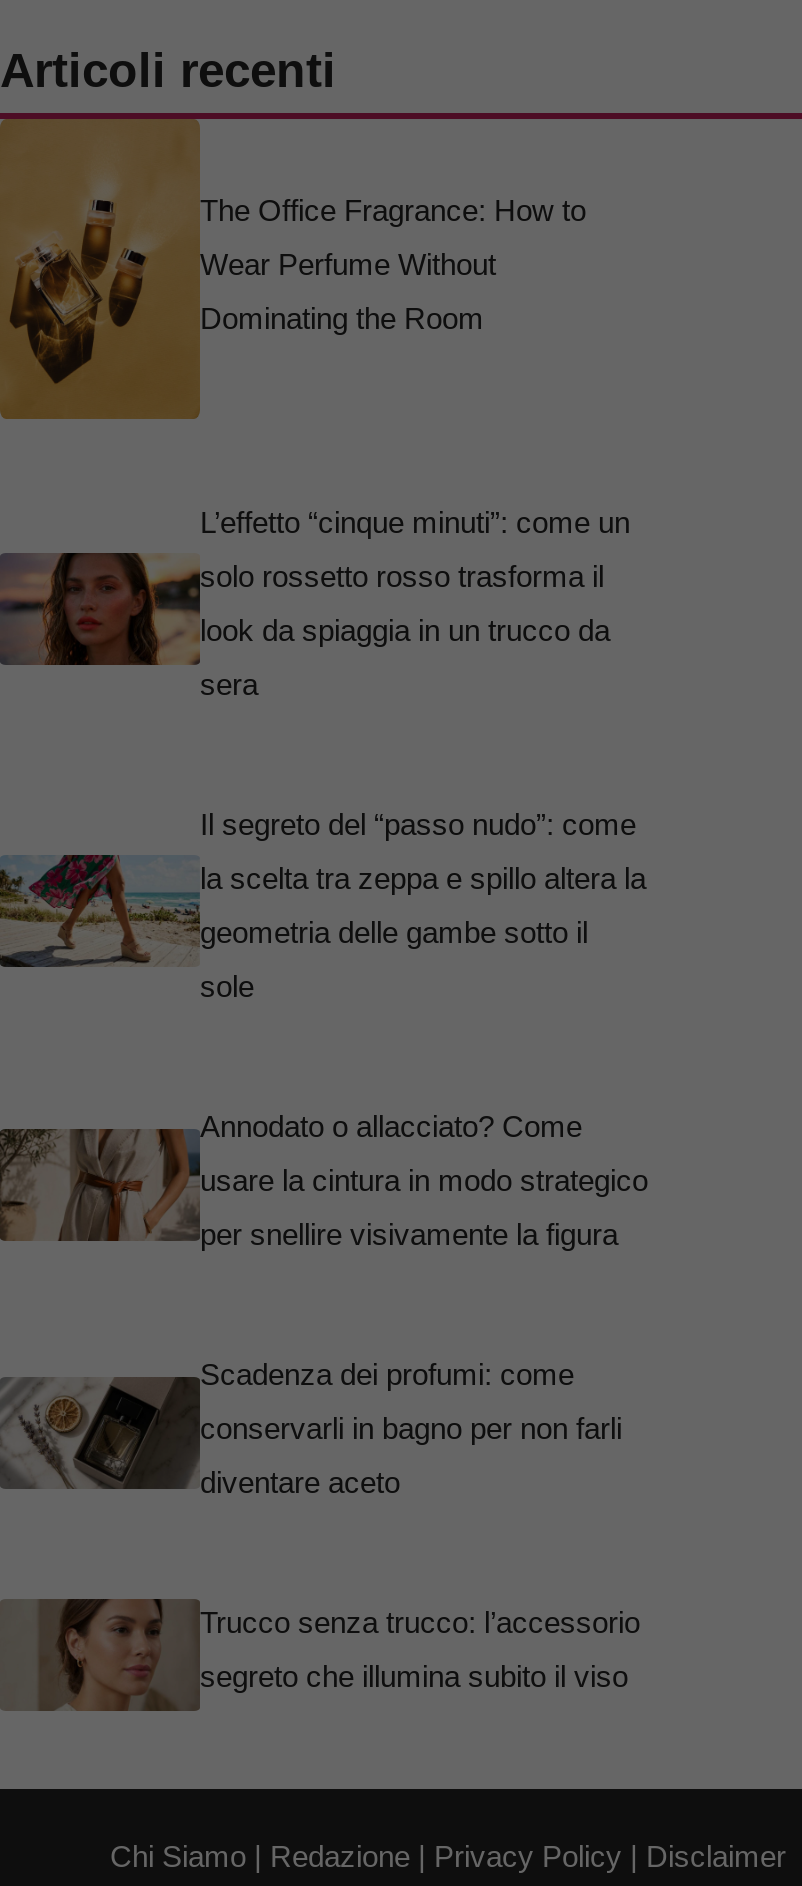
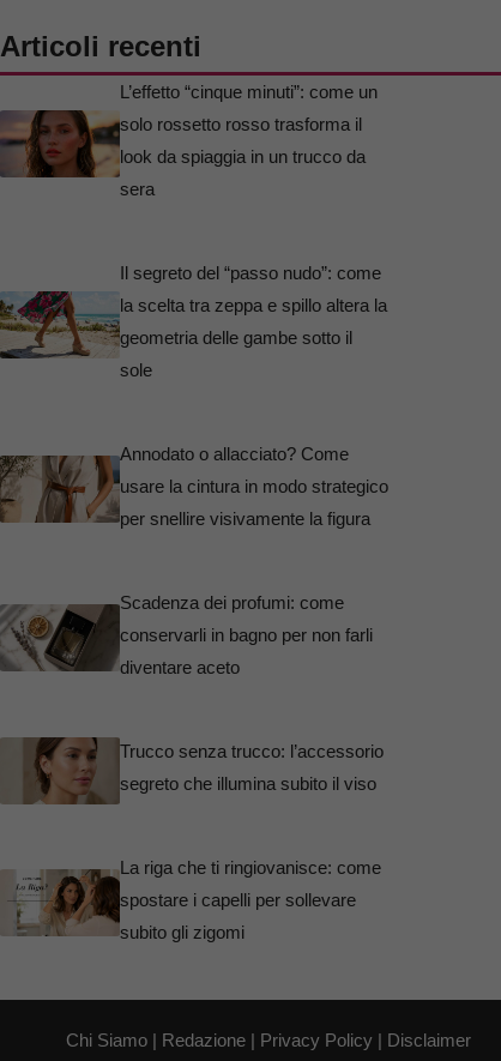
[6,119,586,421] [image] | The Office Fragrance: How to | Wear Perfume Without | Dominating the Room -> none
moved [0,506,648,1694] -> [0,82,388,794]: [image] | L’effetto “cinque minuti”: come un | solo rossetto rosso trasforma il | ... | Trucco senza trucco: l’accessorio | segreto che illumina subito il viso
none -> [4,858,381,953] [image] | La riga che ti ringiovanisce: come | spostare i capelli per sollevare | subito gli zigomi

